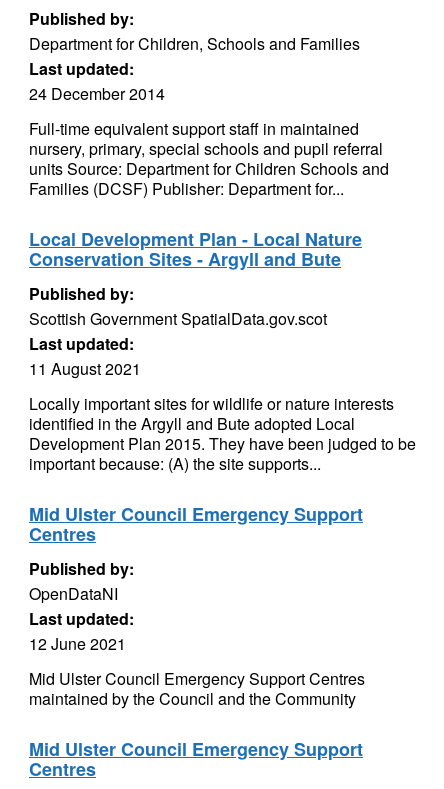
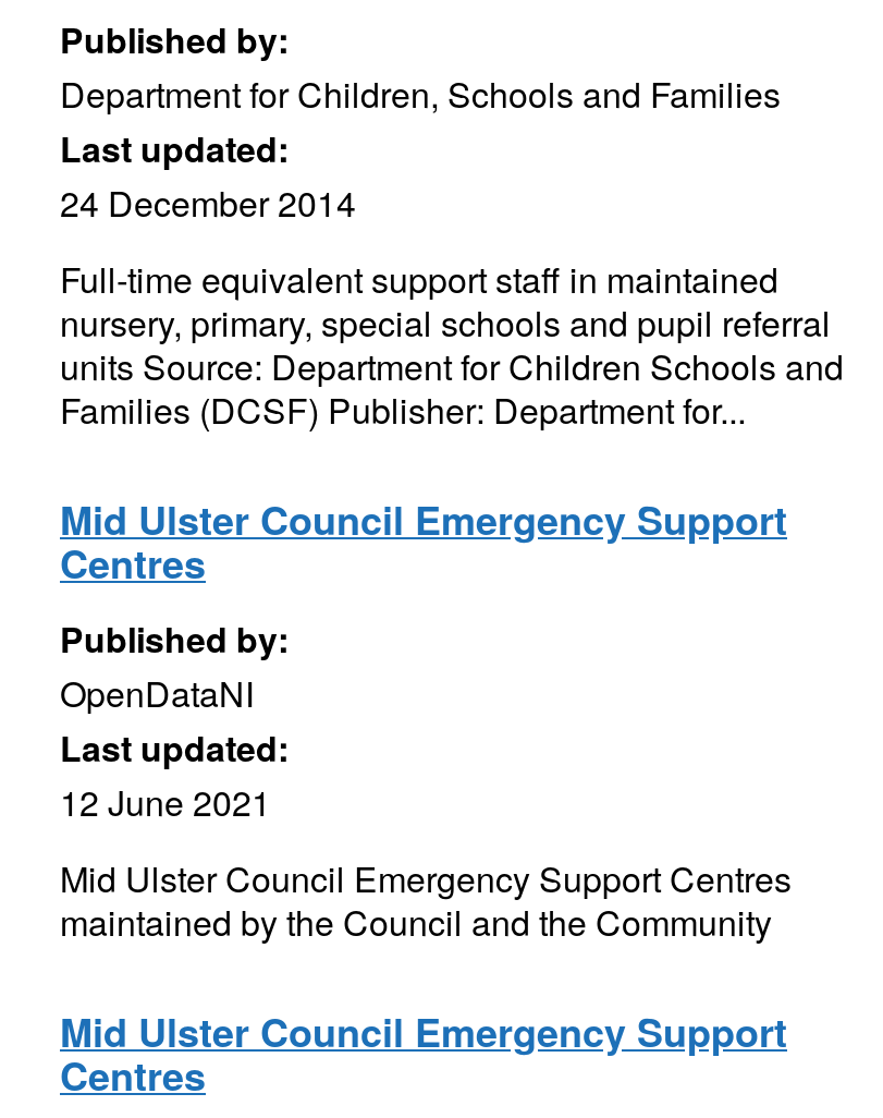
[29,226,416,475] Local Development Plan - Local Nature | Conservation Sites - Argyll and Bute | Published by: | Scottish Government SpatialData.gov.scot | Last updated: | 11 August 2021 | Locally important sites for wildlife or nature interests | identified in the Argyll and Bute adopted Local | Development Plan 2015. They have been judged to be | important because: (A) the site supports... -> none

